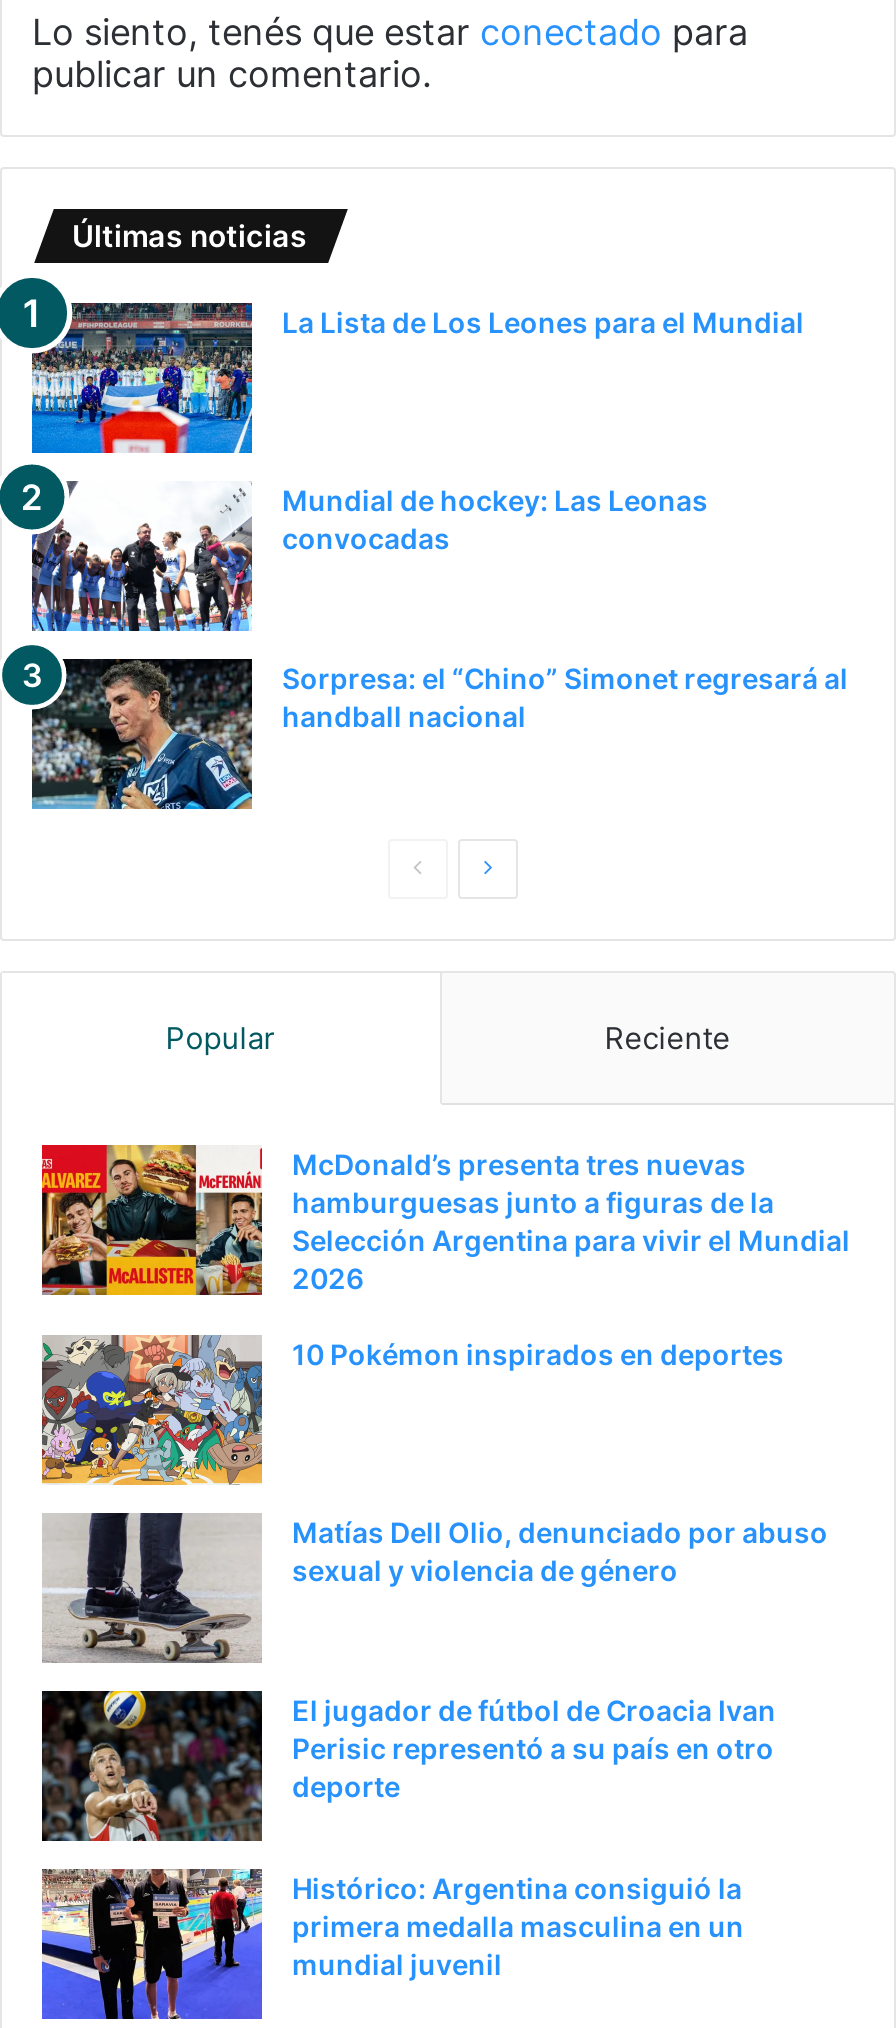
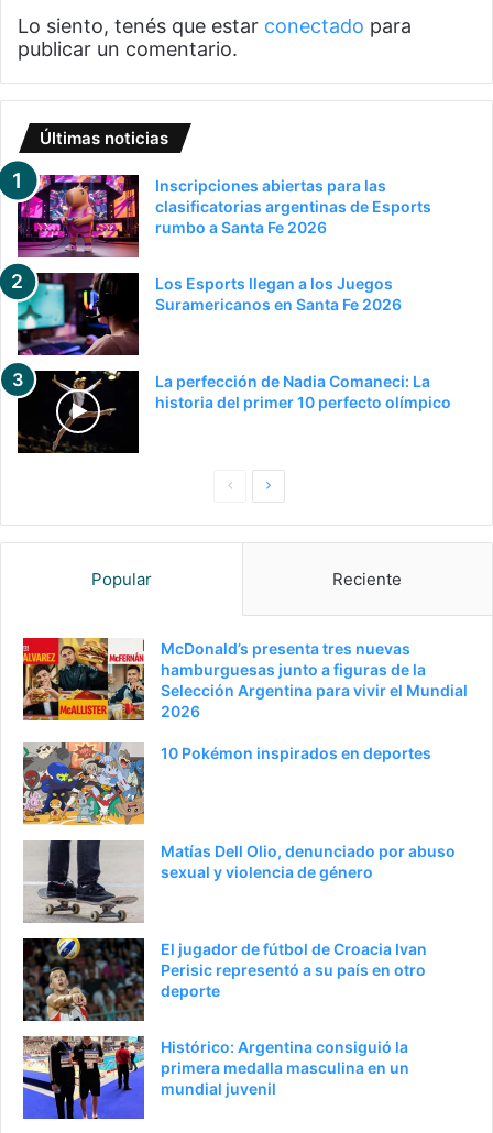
[30,301,804,455] [image] | La Lista de Los Leones para el Mundial -> [17,174,431,258] [image] | Inscripciones abiertas para las | clasificatorias argentinas de Esports | rumbo a Santa Fe 2026
[26,481,708,633] [image] | Mundial de hockey: Las Leonas | convocadas -> [17,272,402,356] [image] | Los Esports llegan a los Juegos | Suramericanos en Santa Fe 2026
[30,657,848,811] [image] | Sorpresa: el “Chino” Simonet regresará al | handball nacional -> [17,370,451,454] [image] | La perfección de Nadia Comaneci: La | historia del primer 10 perfecto olímpico

